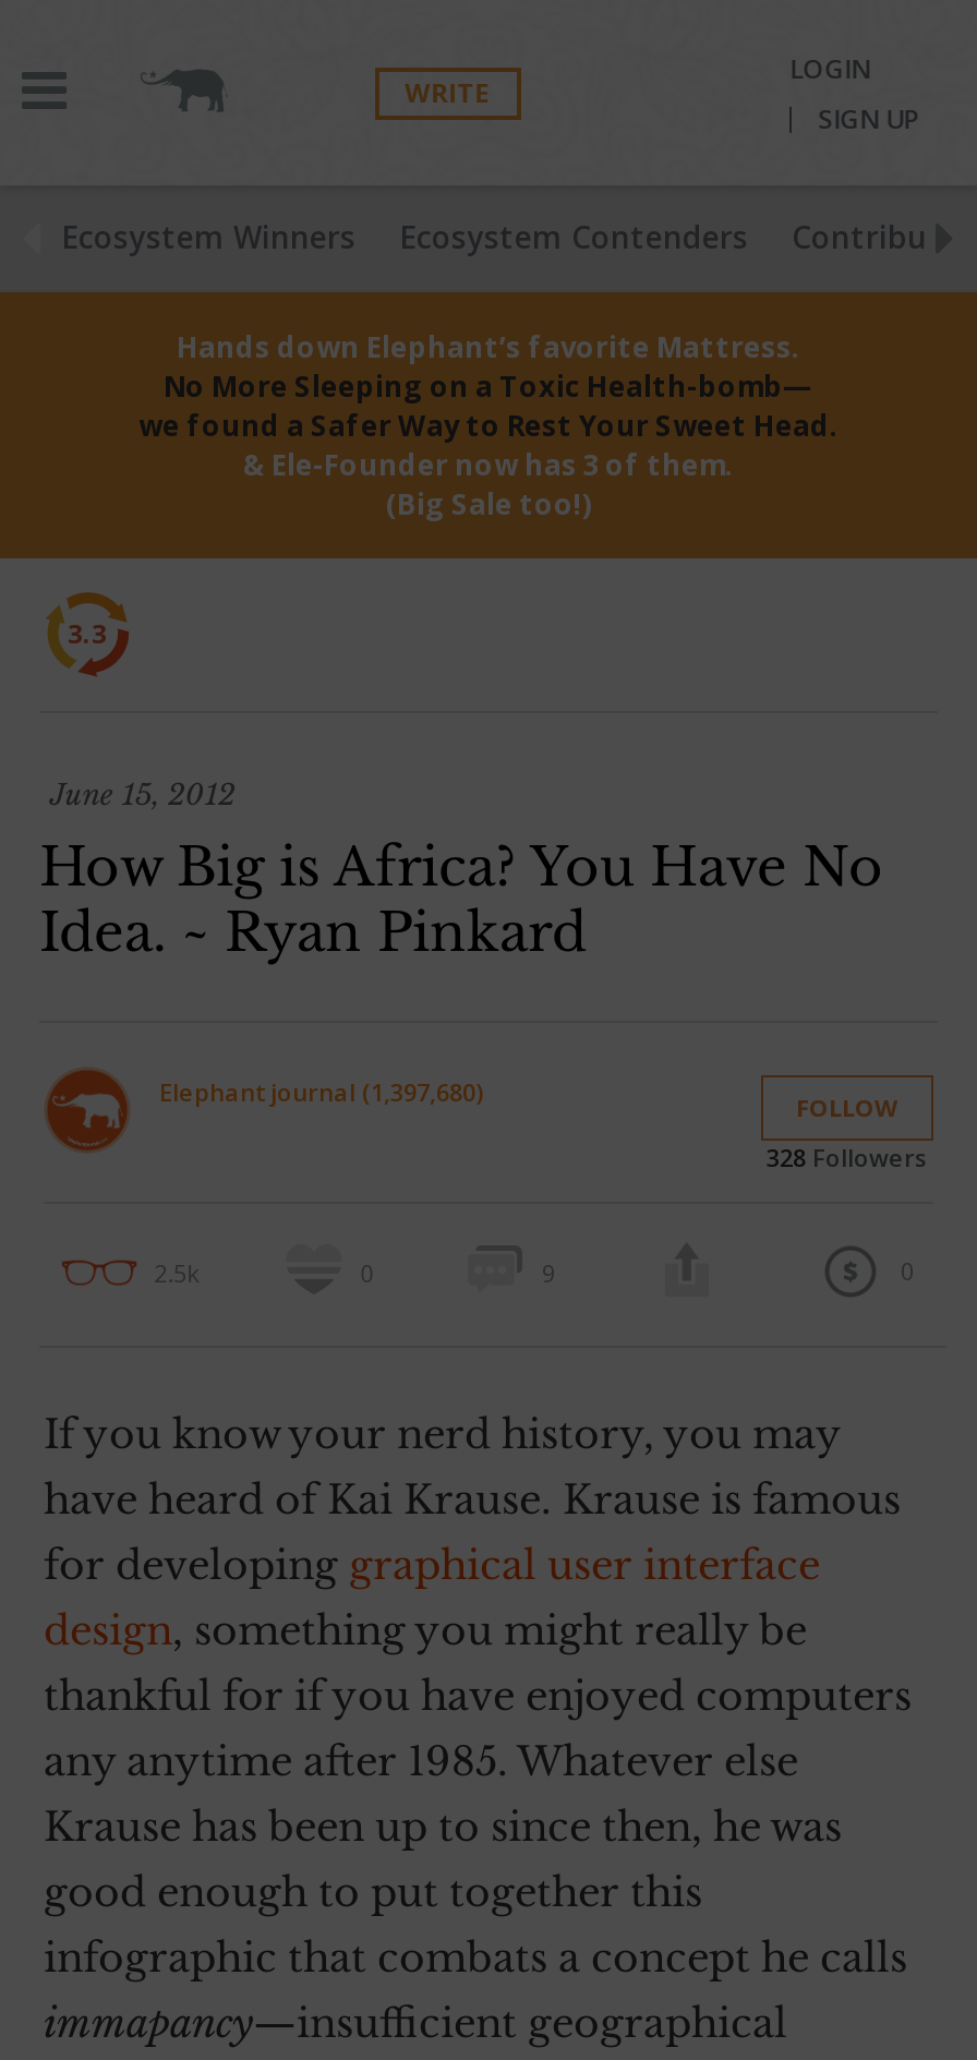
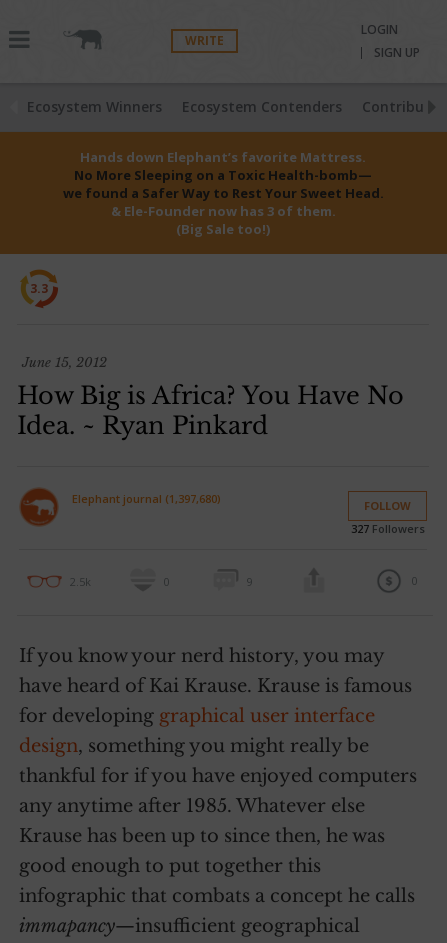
[767,1141,928,1173] 328Followers -> [350,521,424,536] 327Followers

